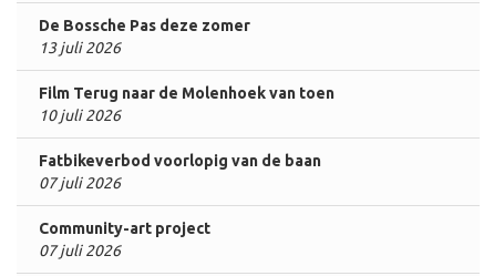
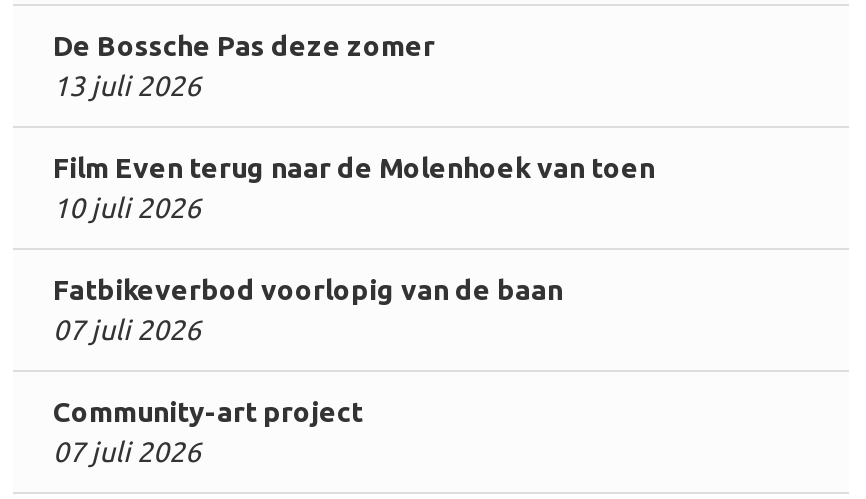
[39,84,334,102] Film Terug naar de Molenhoek van toen -> [53,152,655,184] Film Even terug naar de Molenhoek van toen

